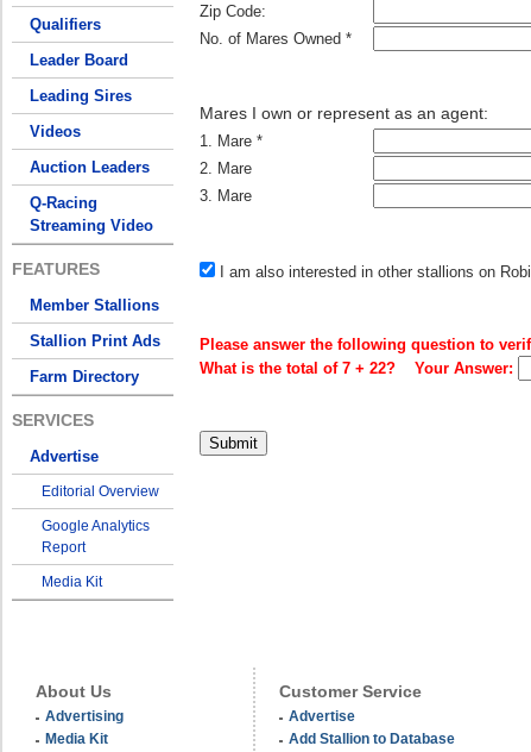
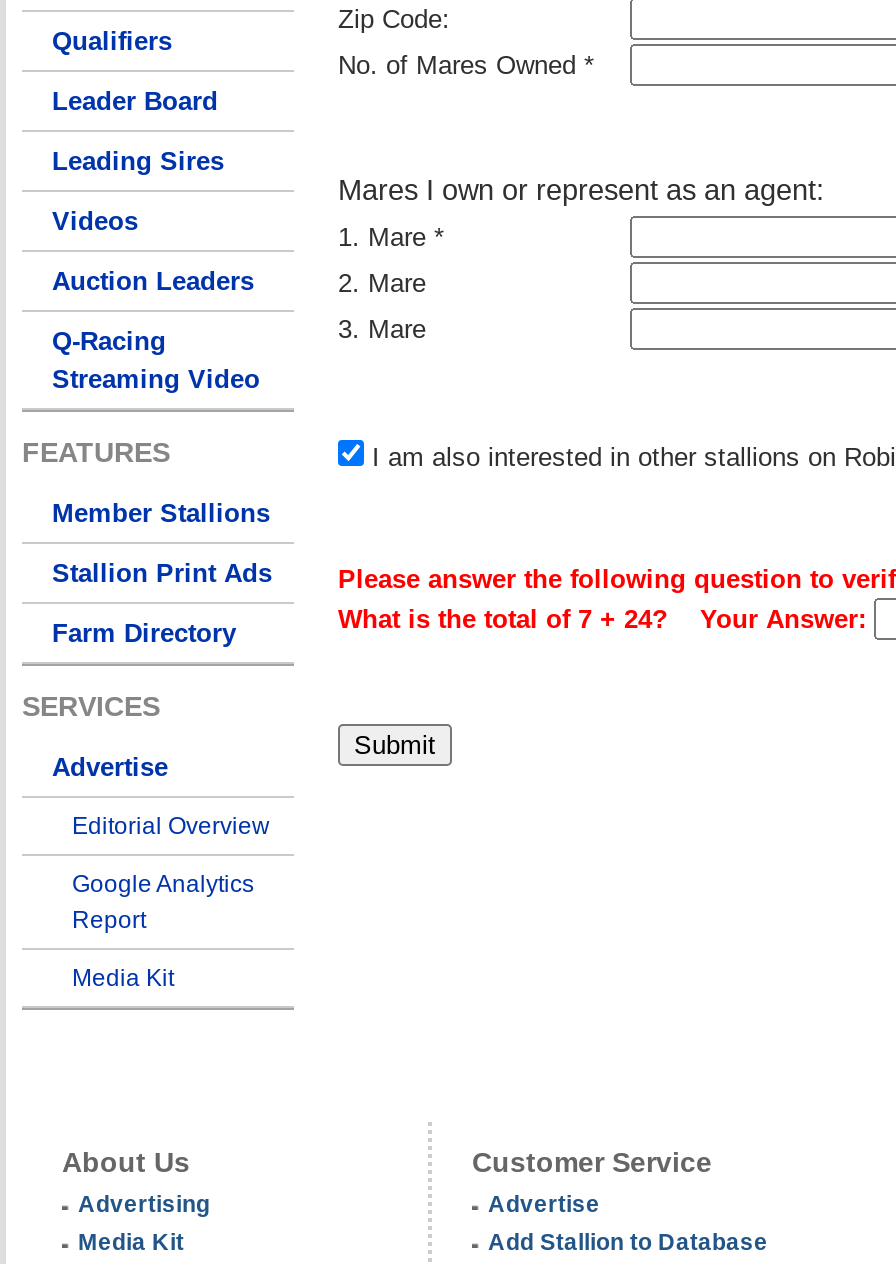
[200,359,518,377] What is the total of 7 + 22? Your Answer: -> [338,604,874,634] What is the total of 7 + 24? Your Answer:

